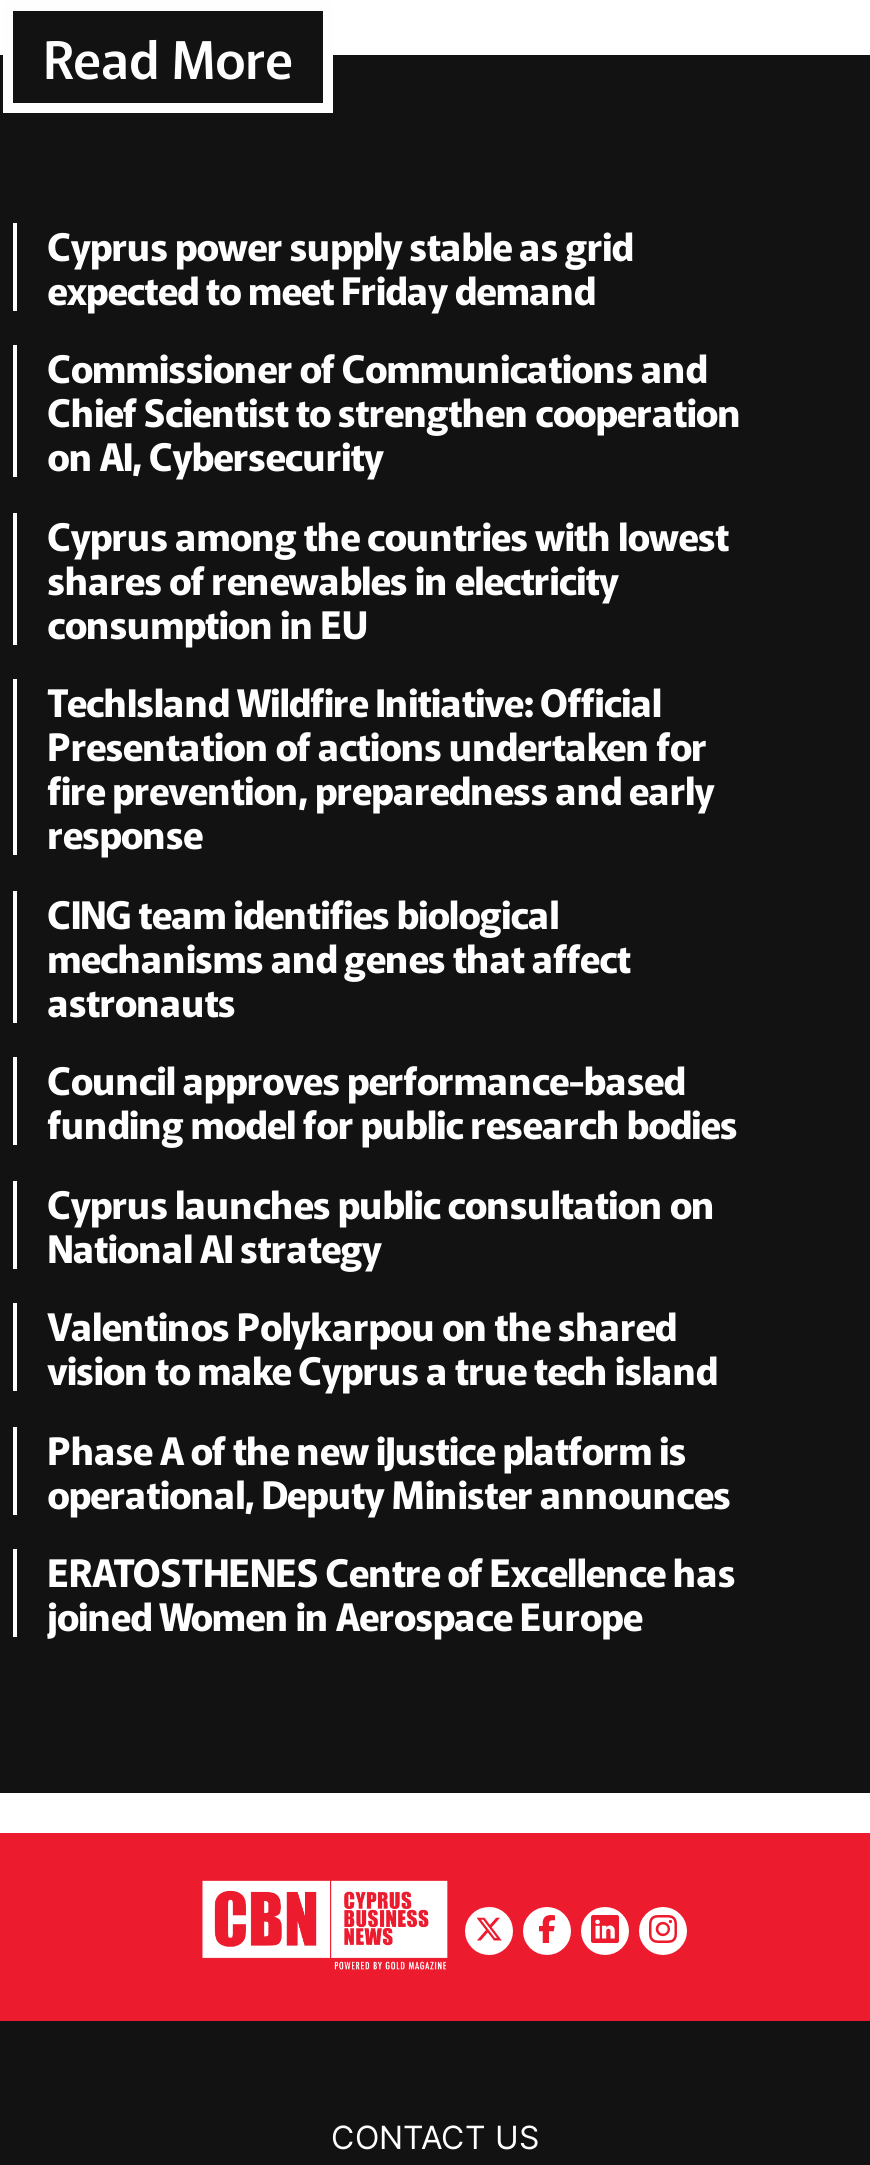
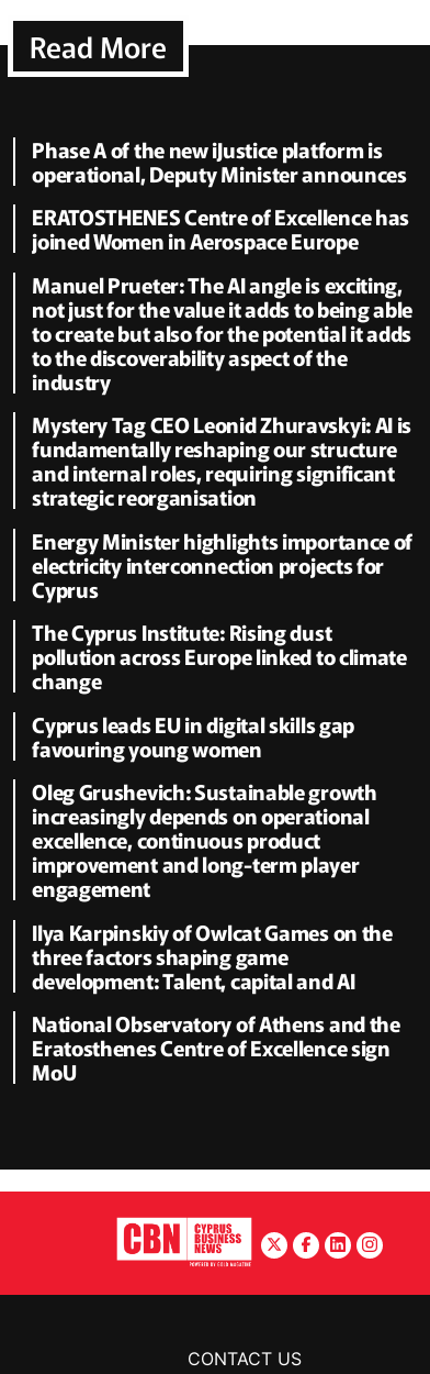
[47,217,741,1395] Cyprus power supply stable as grid | expected to meet Friday demand | Commissioner of Communications and | Chief Scientist to strengthen cooperation | on AI, Cybersecurity | Cyprus among the countries with lowest | shares of renewables in electricity | consumption in EU | TechIsland Wildfire Initiative: Official | Presentation of actions undertaken for | fire prevention, preparedness and early | response | CING team identifies biological | mechanisms and genes that affect | astronauts | Council approves performance-based | funding model for public research bodies | Cyprus launches public consultation on | National AI strategy | Valentinos Polykarpou on the shared | vision to make Cyprus a true tech island -> none
moved [47,1421,735,1641] -> [32,134,409,255]: Phase A of the new iJustice platform is | operational, Deputy Minister announces | ERATOSTHENES Centre of Excellence has | joined Women in Aerospace Europe
none -> [32,269,413,1086] Manuel Prueter: The AI angle is exciting, | not just for the value it adds to being able | to create but also for the potential it adds | to the discoverability aspect of the | industry | Mystery Tag CEO Leonid Zhuravskyi: AI is | fundamentally reshaping our structure | and internal roles, requiring significant | strategic reorganisation | Energy Minister highlights importance of | electricity interconnection projects for | Cyprus | The Cyprus Institute: Rising dust | pollution across Europe linked to climate | change | Cyprus leads EU in digital skills gap | favouring young women | Oleg Grushevich: Sustainable growth | increasingly depends on operational | excellence, continuous product | improvement and long-term player | engagement | Ilya Karpinskiy of Owlcat Games on the | three factors shaping game | development: Talent, capital and AI | National Observatory of Athens and the | Eratosthenes Centre of Excellence sign | MoU

